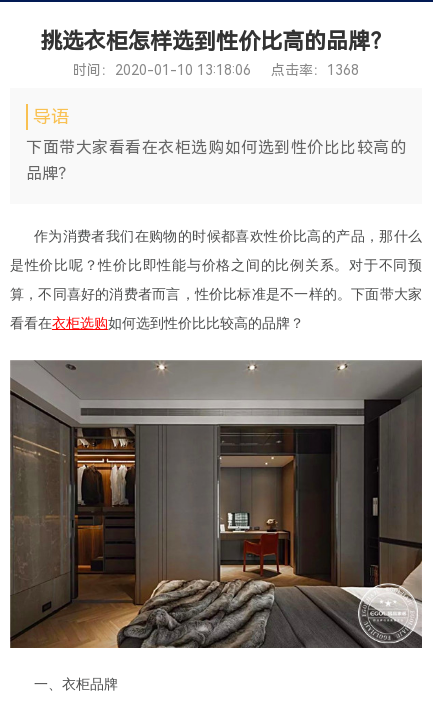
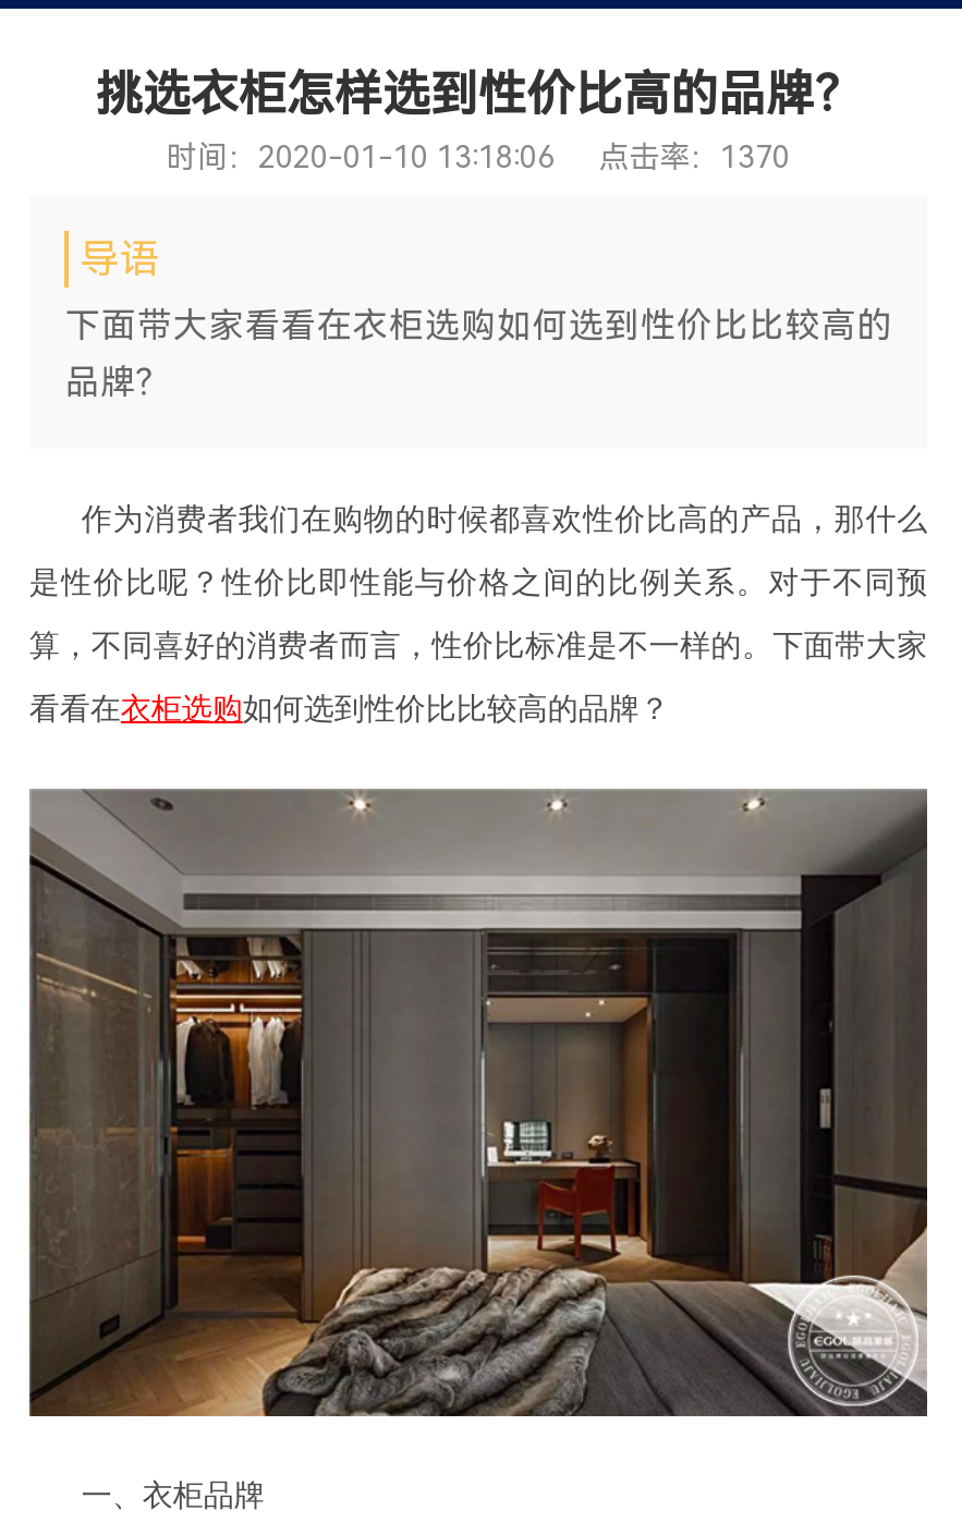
[73,62,359,78] 时间：2020-01-10 13:18:06 点击率：1368 -> [167,139,790,174] 时间：2020-01-10 13:18:06 点击率：1370

